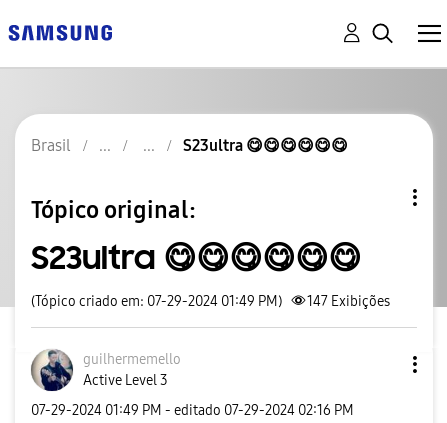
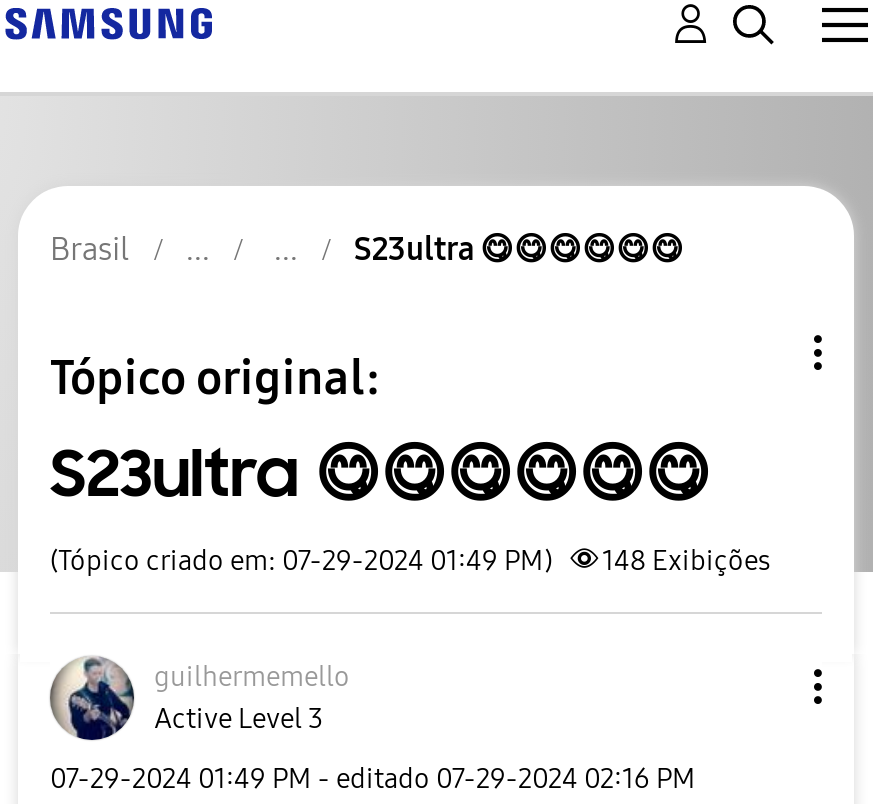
[31,293,390,310] (Tópico criado em: 07-29-2024 01:49 PM) 147 Exibições -> [50,544,770,578] (Tópico criado em: 07-29-2024 01:49 PM) 148 Exibições

